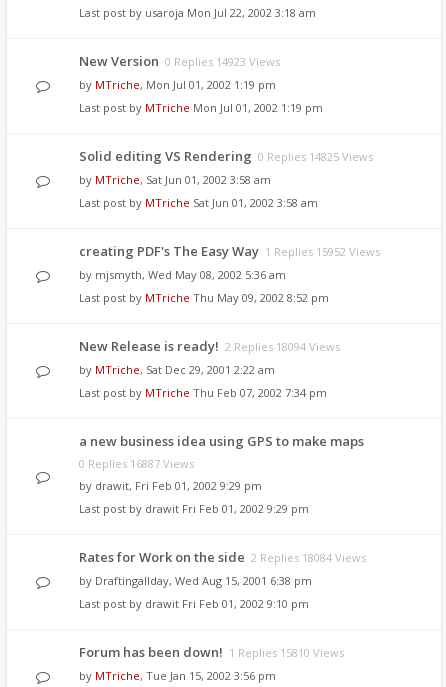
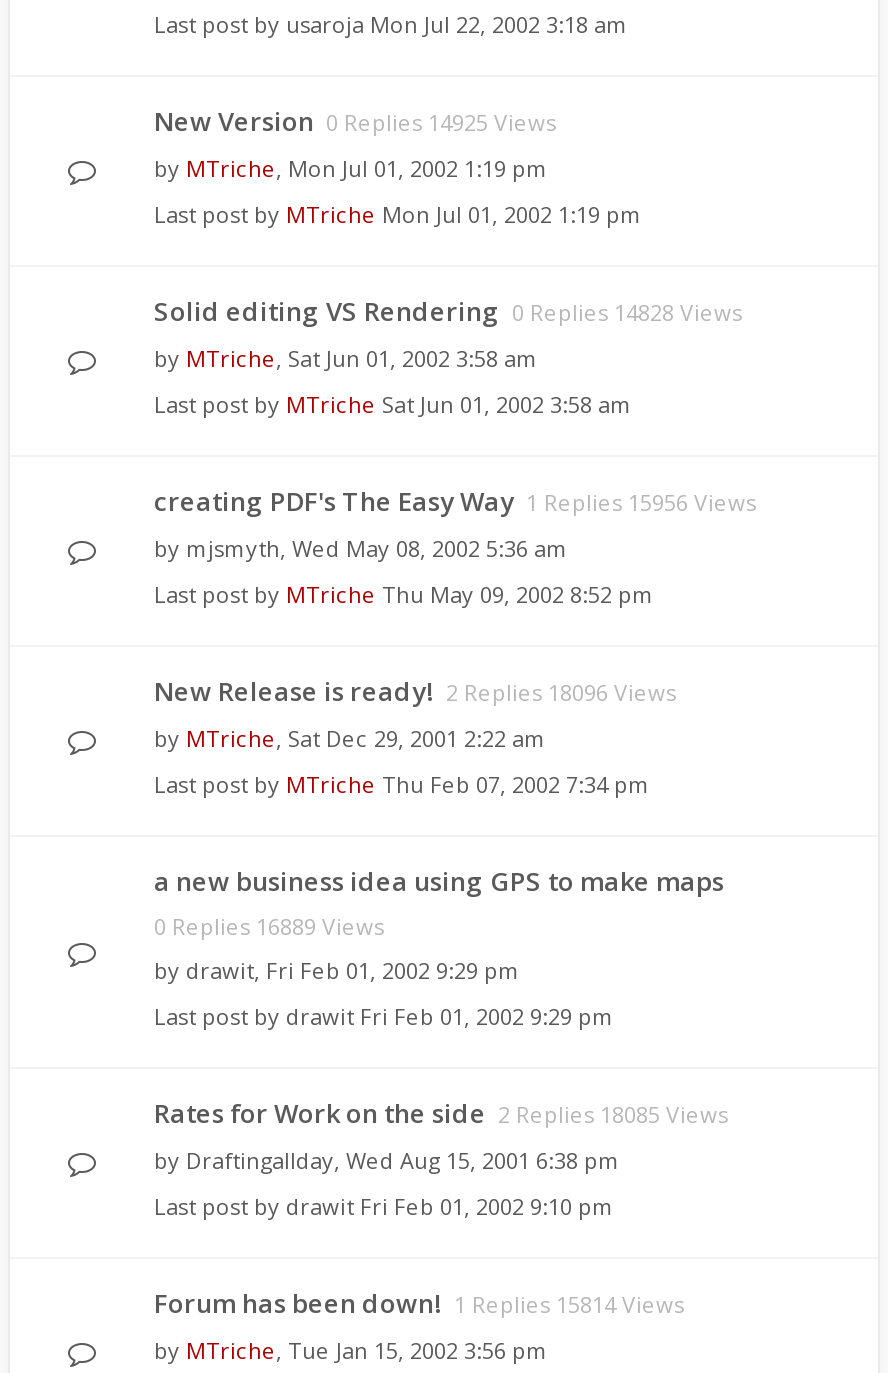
[79,52,280,70] New Version 0 Replies 14923 Views -> [154,103,556,139] New Version 0 Replies 14925 Views
[79,147,373,165] Solid editing VS Rendering 0 Replies 14825 Views -> [154,293,742,329] Solid editing VS Rendering 0 Replies 14828 Views
[79,242,380,260] creating PDF's The Easy Way 1 Replies 15952 Views -> [154,483,756,519] creating PDF's The Easy Way 1 Replies 15956 Views
[79,337,340,355] New Release is ready! 2 Replies 18094 Views -> [154,673,676,709] New Release is ready! 2 Replies 18096 Views
[79,456,194,471] 0 Replies 16887 Views -> [154,911,384,941] 0 Replies 16889 Views
[79,548,366,566] Rates for Work on the side 2 Replies 18084 Views -> [154,1095,728,1131] Rates for Work on the side 2 Replies 18085 Views
[79,643,344,661] Forum has been down! 1 Replies 15810 Views -> [154,1285,684,1321] Forum has been down! 1 Replies 15814 Views

